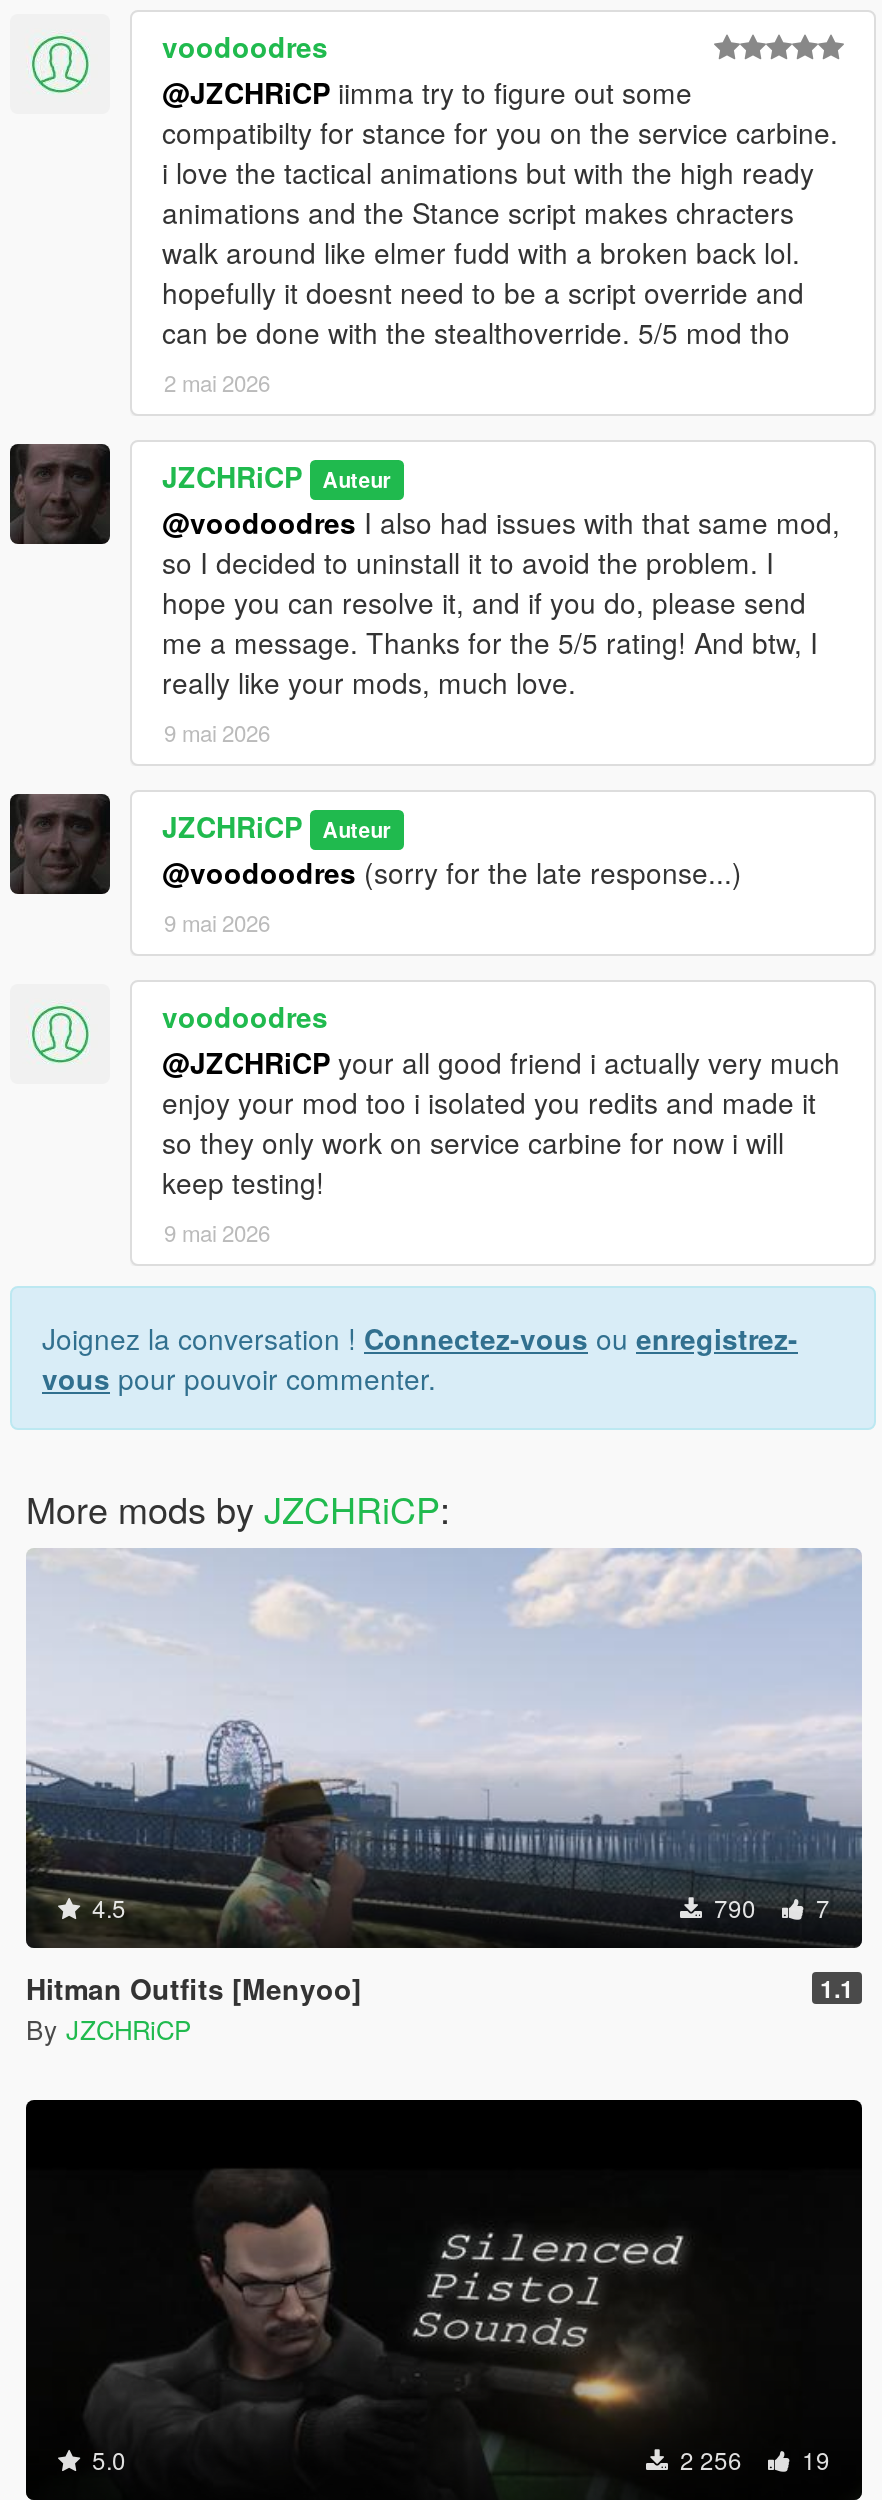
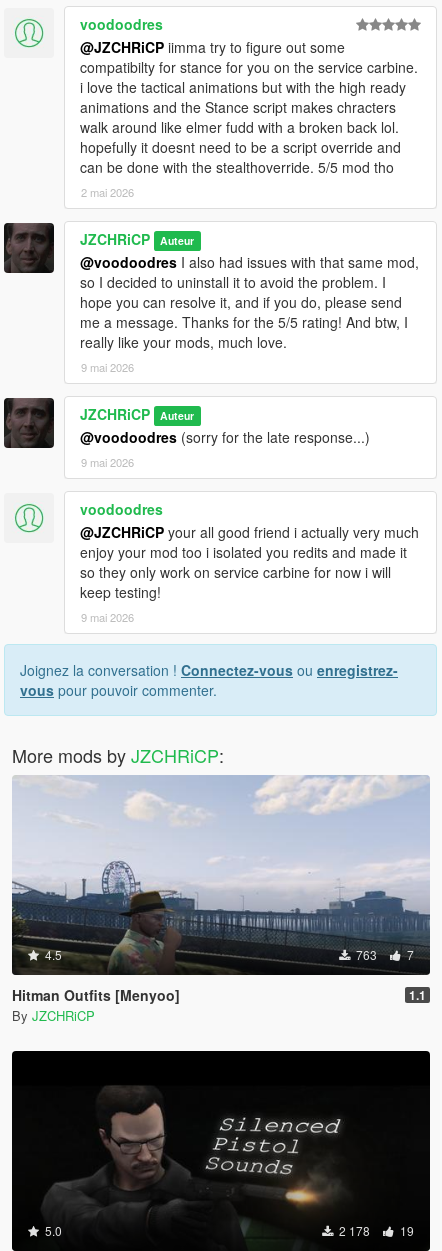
[708,1890,830,1924] 790 7 -> [353,946,414,963] 763 7
[674,2442,830,2476] 2 256 19 -> [336,1222,414,1239] 2 178 19

